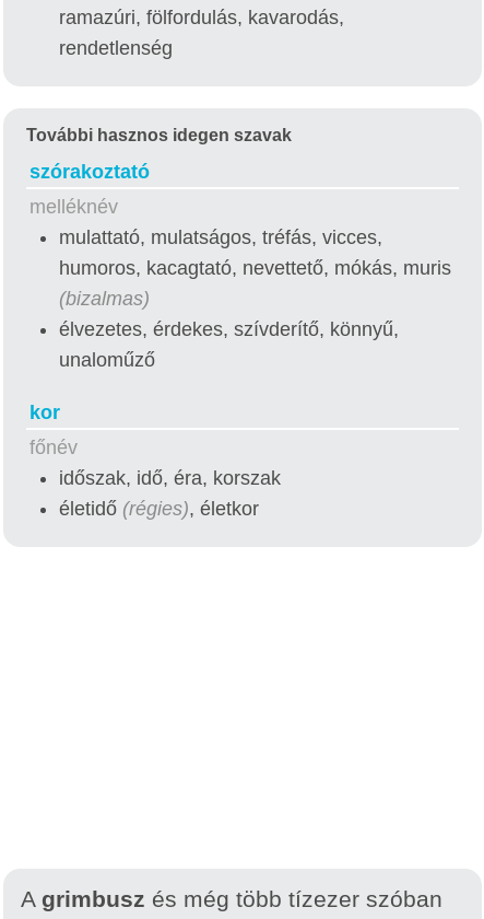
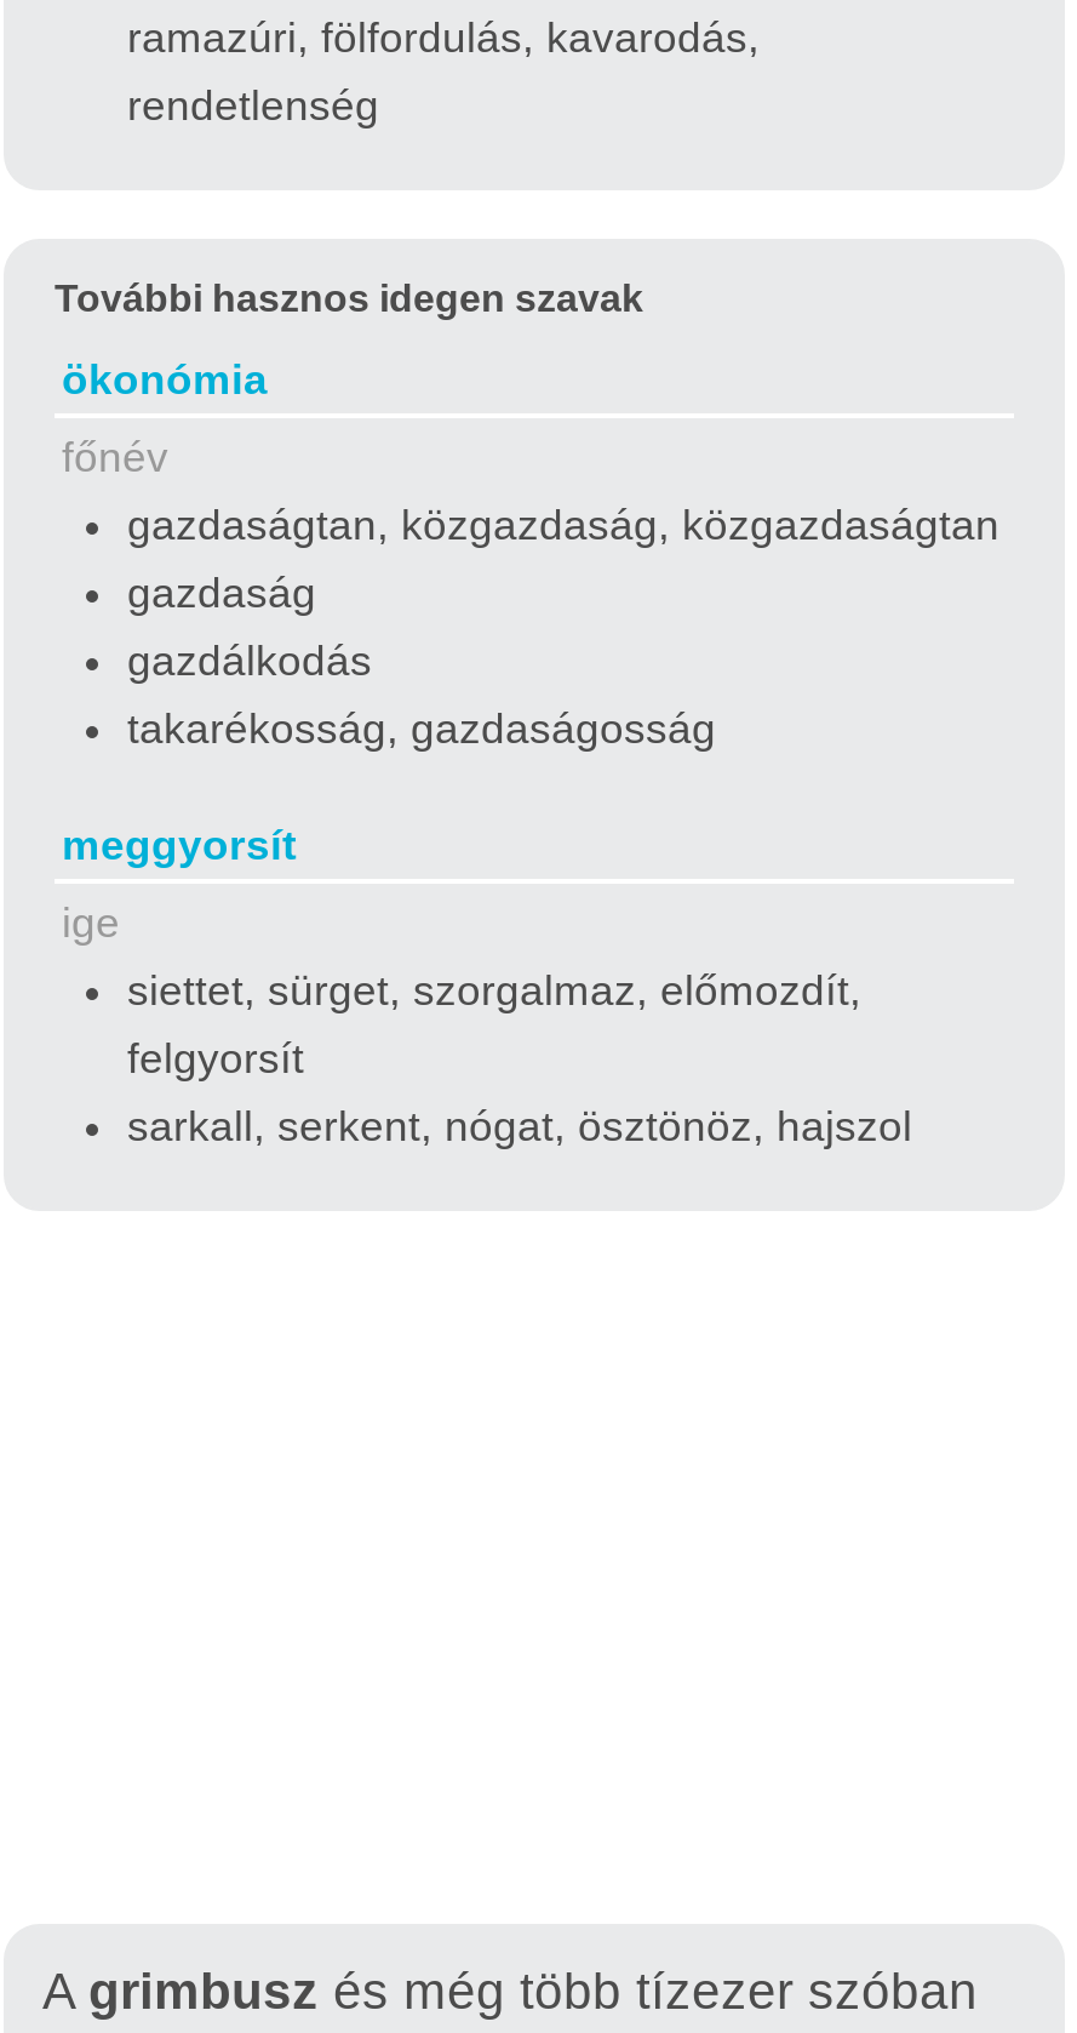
[29,161,451,423] szórakoztató | melléknév | mulattató, mulatságos, tréfás, vicces, | humoros, kacagtató, nevettető, mókás, muris | (bizalmas) | élvezetes, érdekes, szívderítő, könnyű, | unaloműző | kor -> [62,355,268,404] ökonómia
moved [29,437,78,458] -> [62,433,168,481]: főnév
[59,467,281,520] időszak, idő, éra, korszak | életidő (régies), életkor -> [62,501,999,1150] gazdaságtan, közgazdaság, közgazdaságtan | gazdaság | gazdálkodás | takarékosság, gazdaságosság | meggyorsít | ige | siettet, sürget, szorgalmaz, előmozdít, | felgyorsít | sarkall, serkent, nógat, ösztönöz, hajszol

